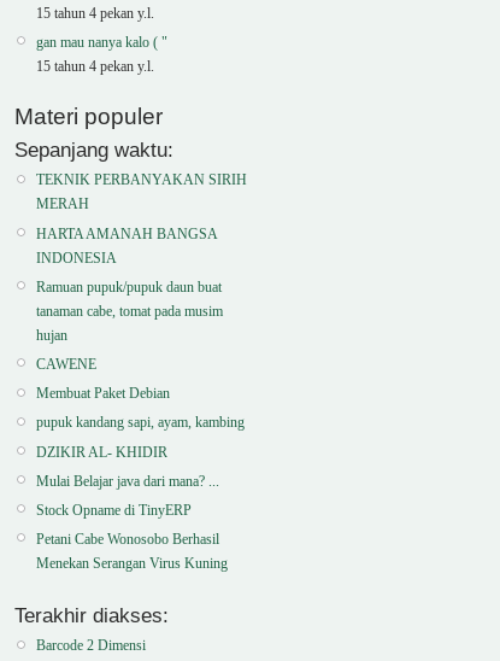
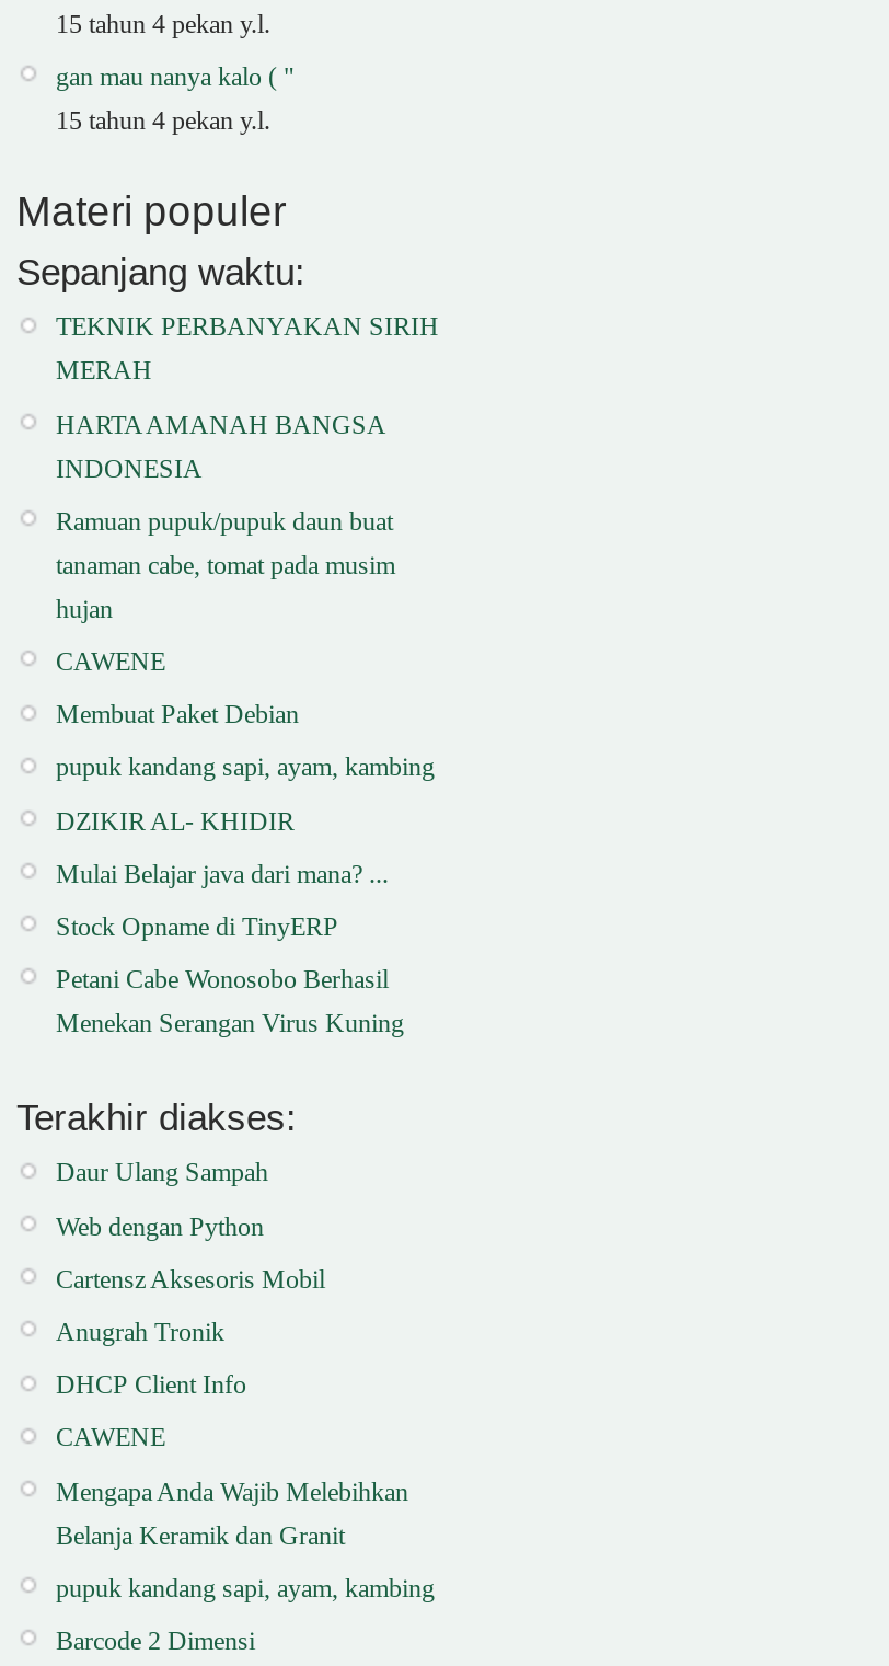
none -> [56,1158,435,1603] Daur Ulang Sampah | Web dengan Python | Cartensz Aksesoris Mobil | Anugrah Tronik | DHCP Client Info | CAWENE | Mengapa Anda Wajib Melebihkan | Belanja Keramik dan Granit | pupuk kandang sapi, ayam, kambing

